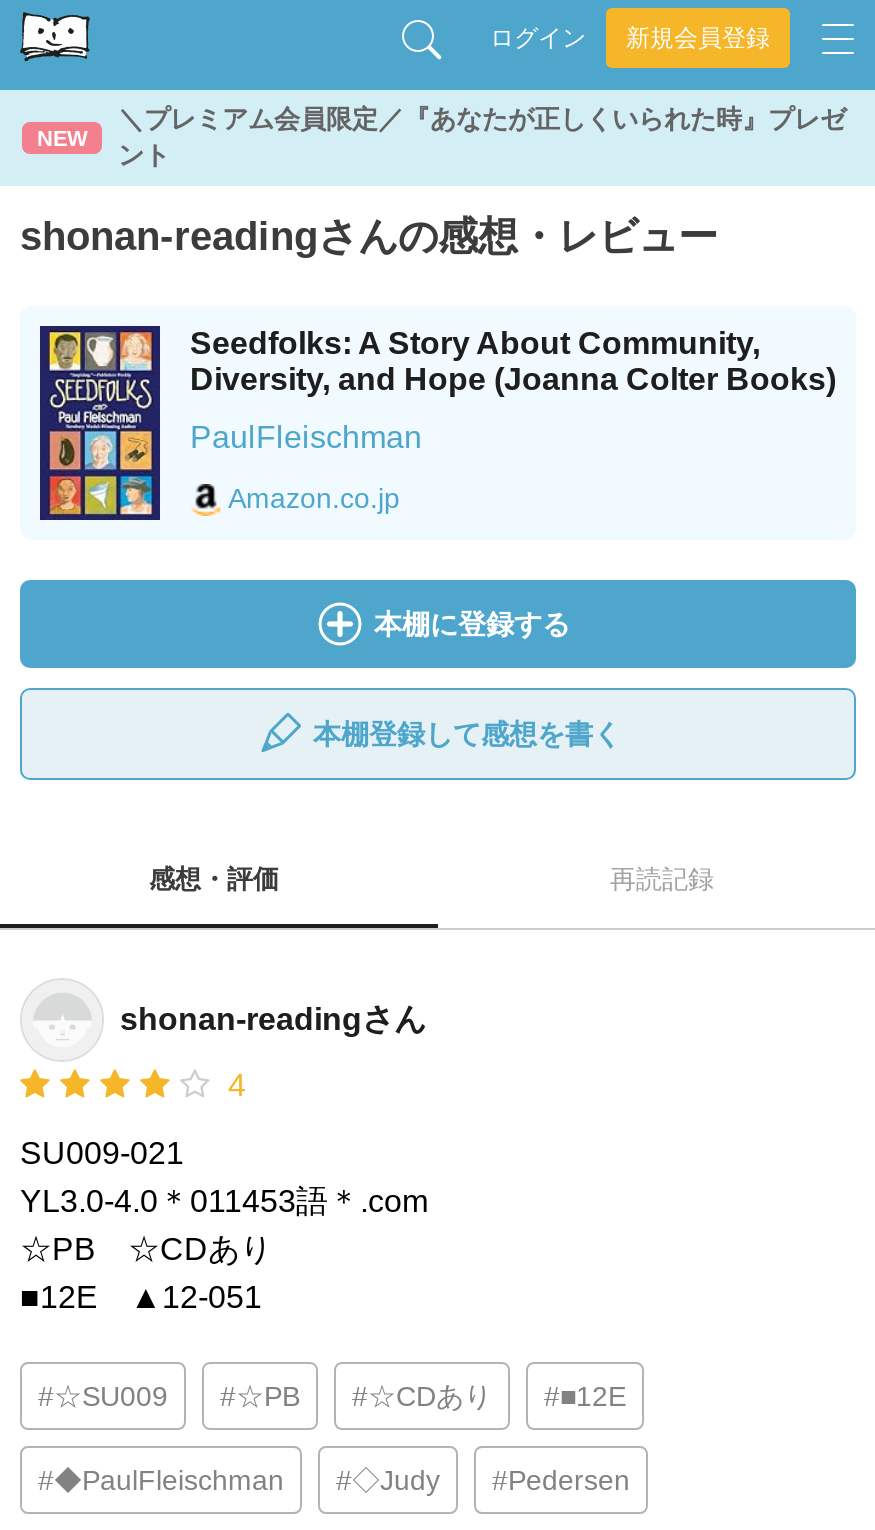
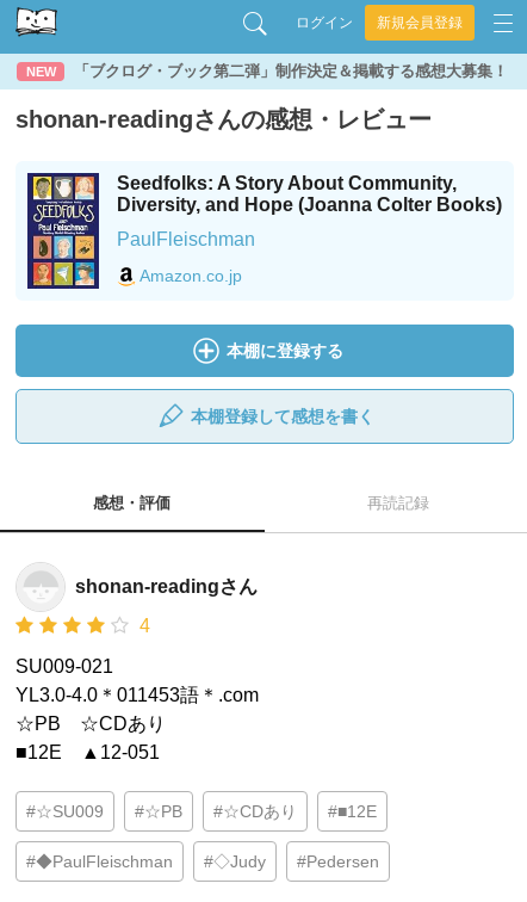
[118,104,846,170] ＼プレミアム会員限定／『あなたが正しくいられた時』プレゼ | ント -> [74,62,508,80] 「ブクログ・ブック第二弾」制作決定＆掲載する感想大募集！

